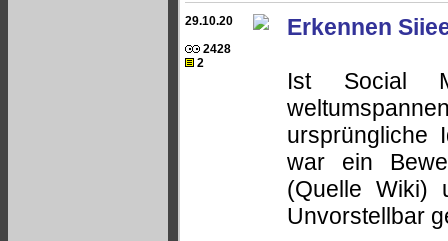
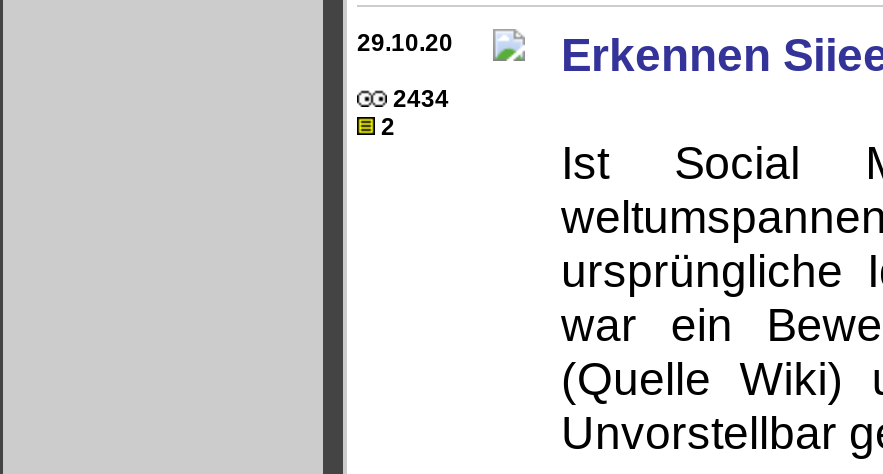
[203,42,231,56] 2428 -> [393,85,449,113] 2434

